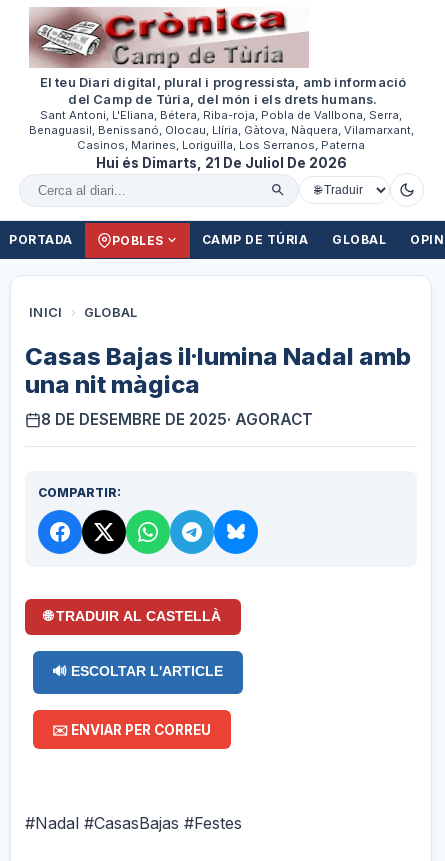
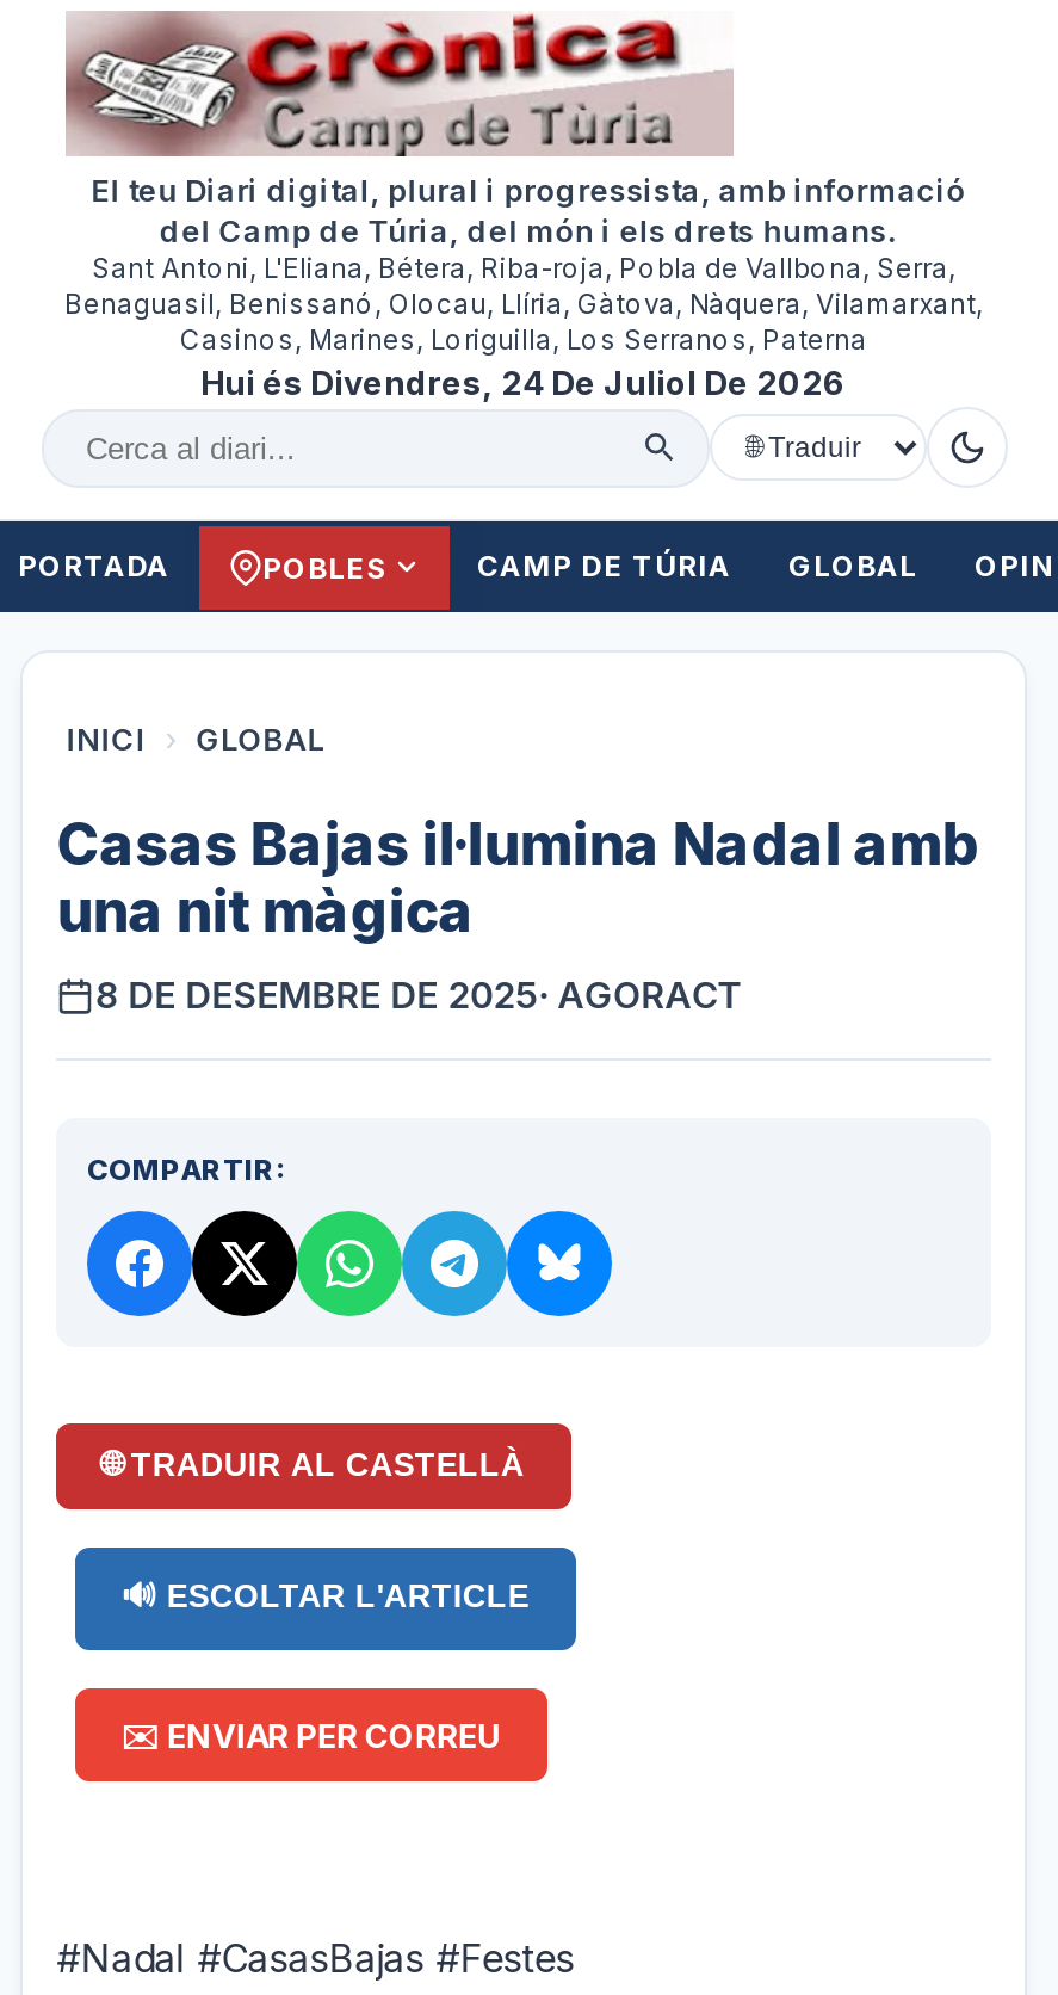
[95,155,346,171] Hui és Dimarts, 21 De Juliol De 2026 -> [200,365,847,403] Hui és Divendres, 24 De Juliol De 2026

